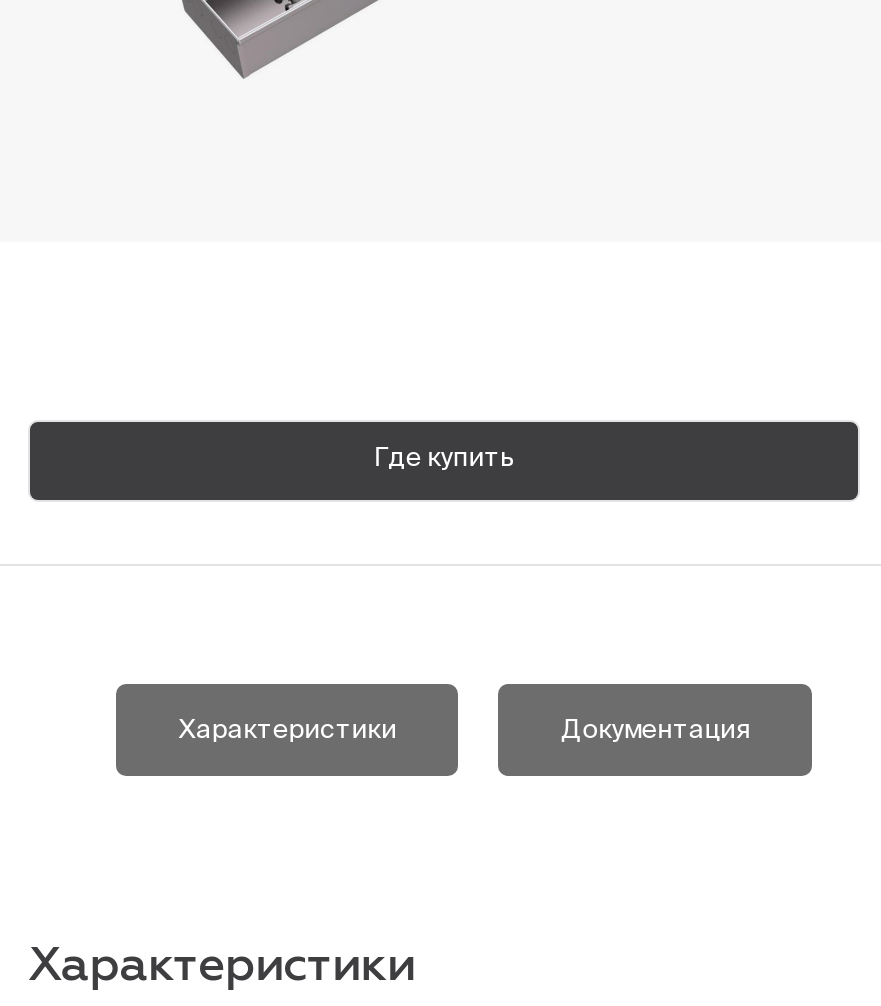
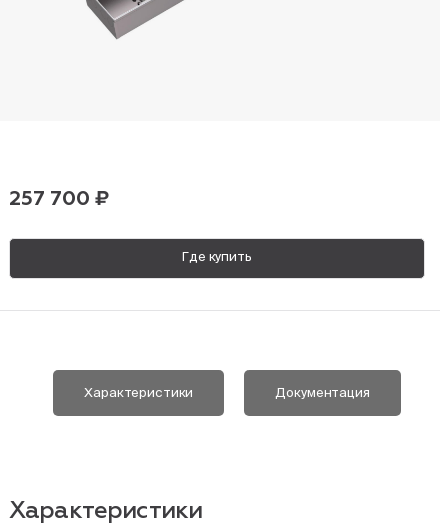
none -> [9,189,109,209] 257 700 ₽

